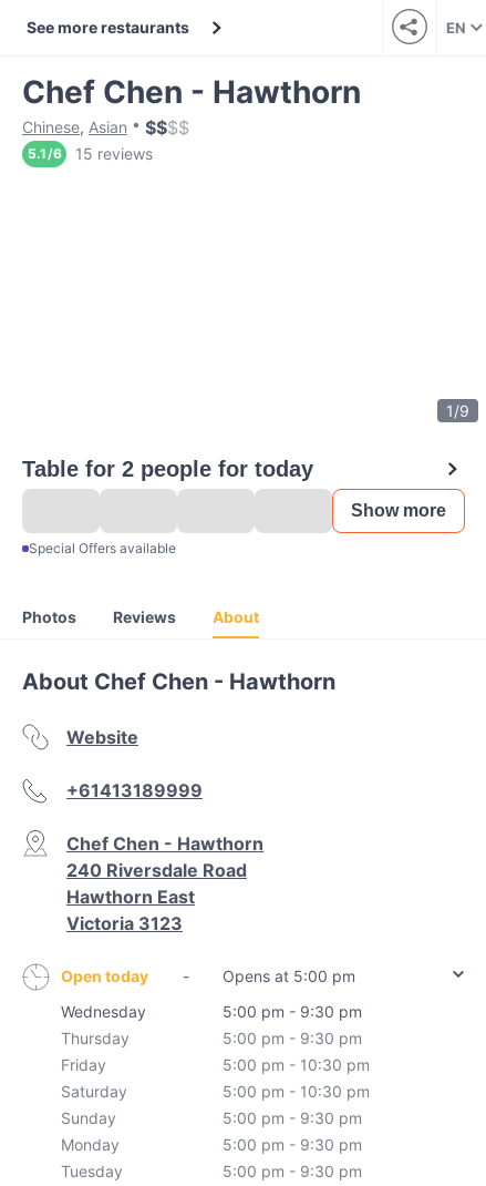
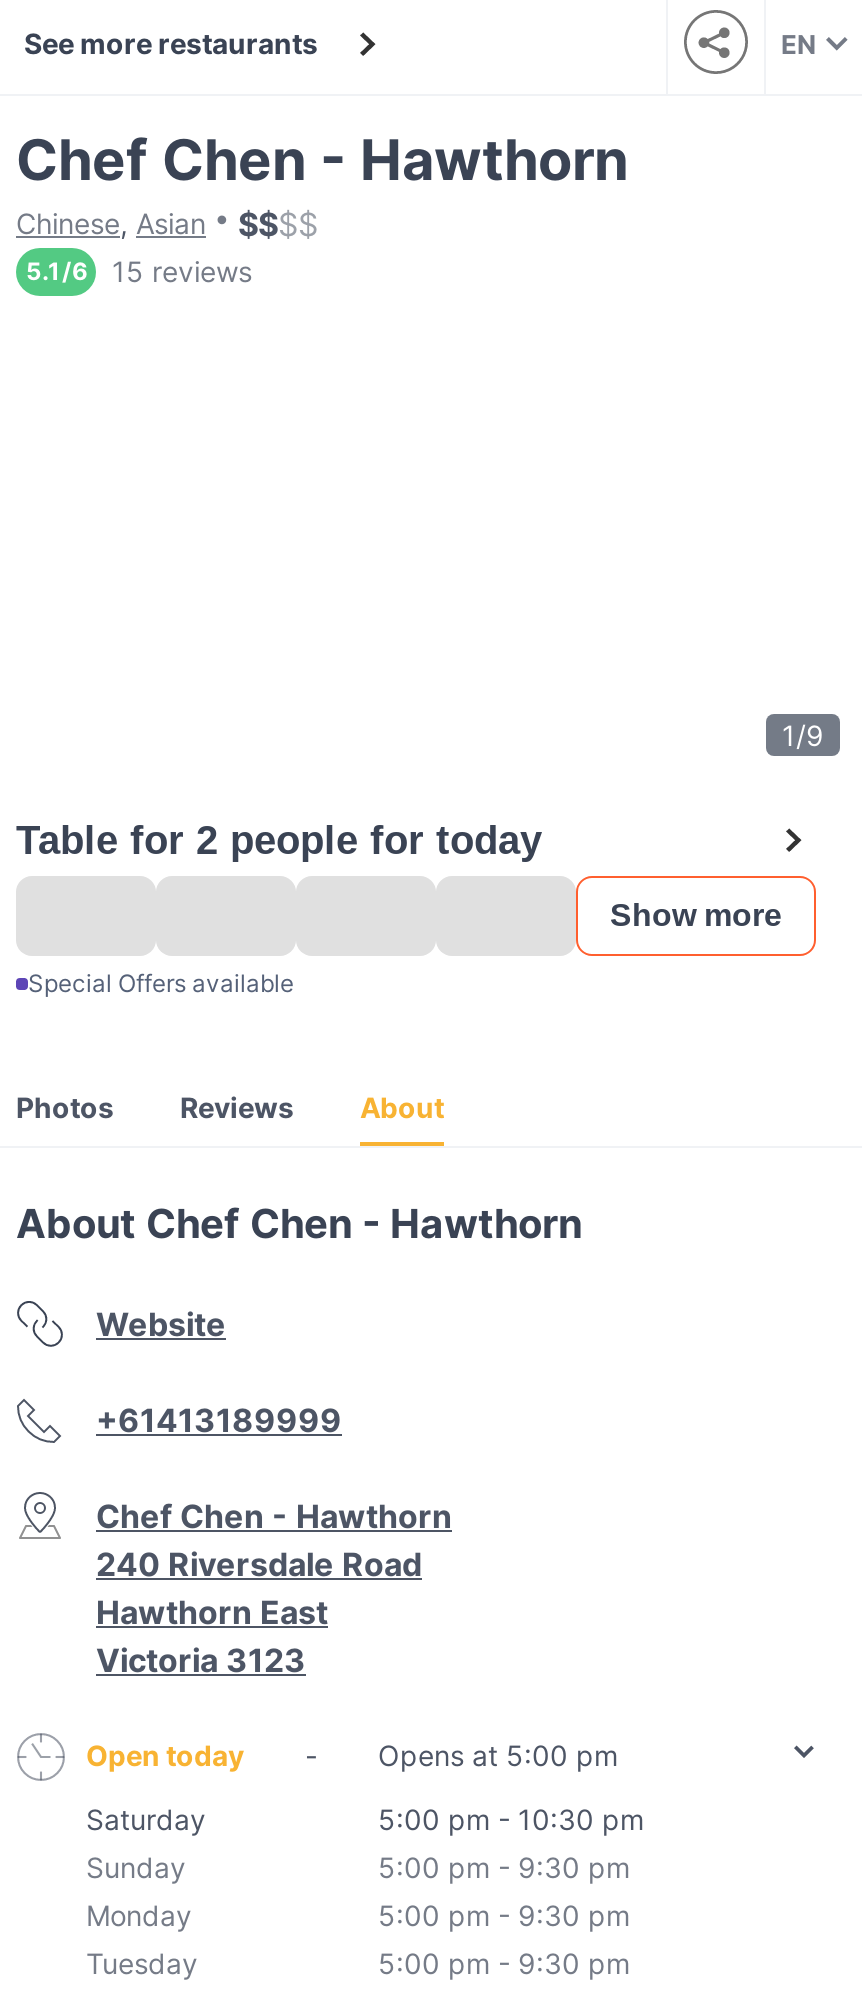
[61,1002,370,1074] Wednesday | 5:00 pm - 9:30 pm | Thursday | 5:00 pm - 9:30 pm | Friday | 5:00 pm - 10:30 pm -> none

